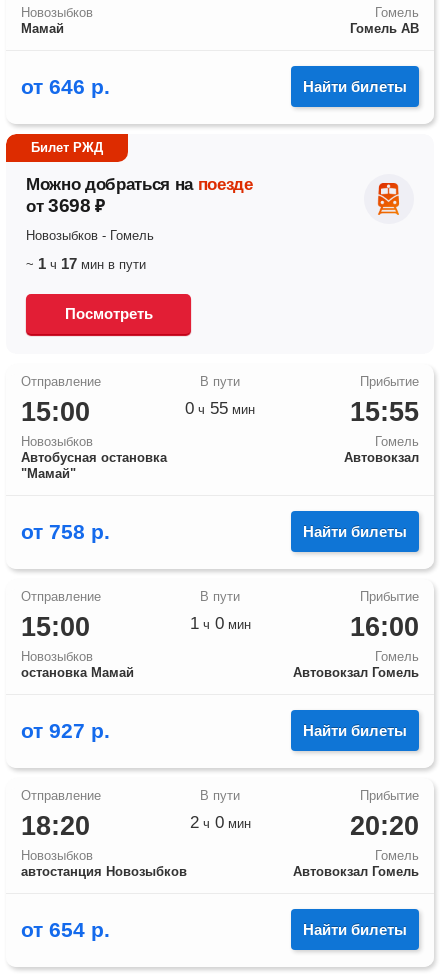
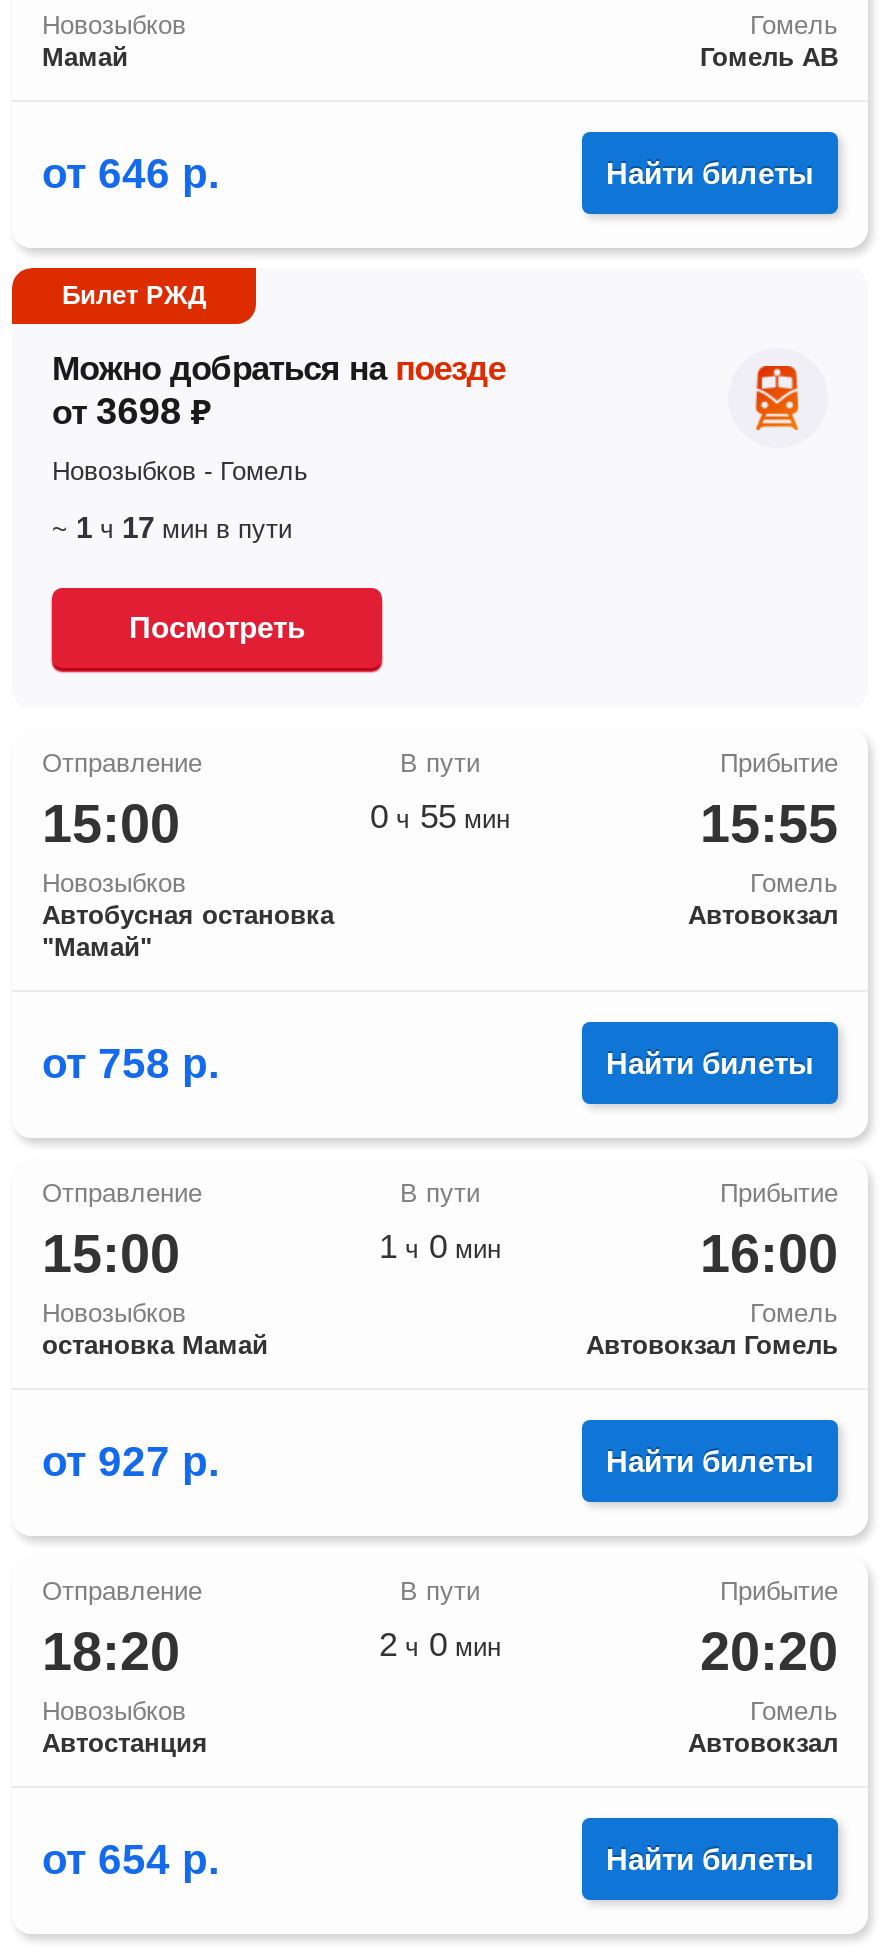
[21,864,187,879] автостанция Новозыбков -> [42,1728,208,1758] Автостанция
[293,864,419,879] Автовокзал Гомель -> [688,1728,838,1758] Автовокзал

